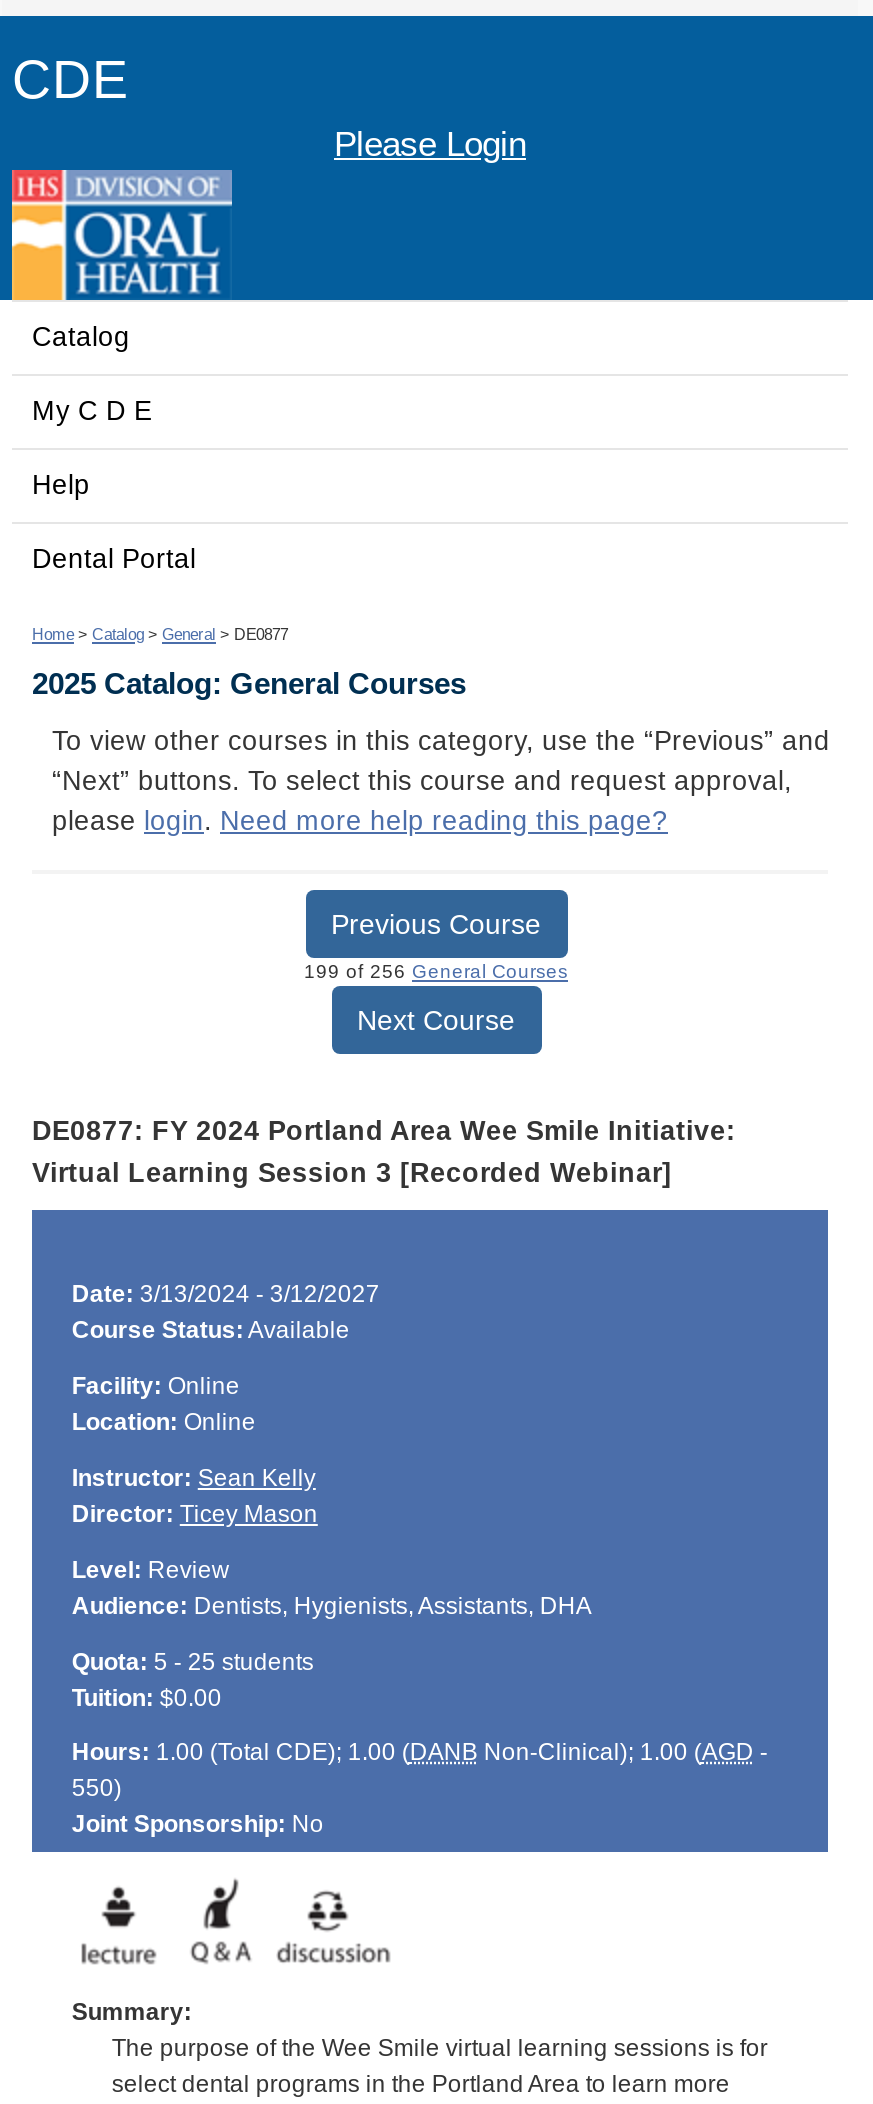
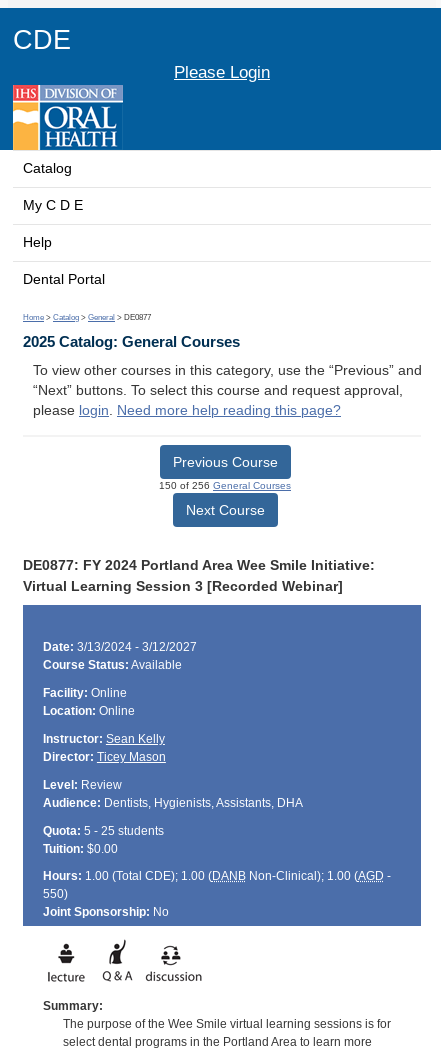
[304,959,568,981] 199 of 256General Courses -> [159,480,291,491] 150 of 256General Courses

